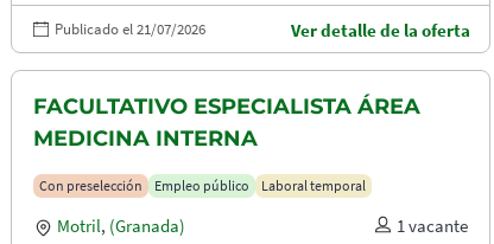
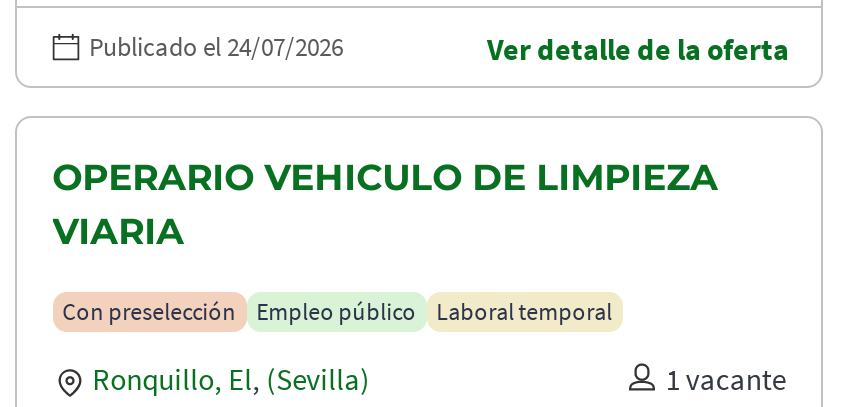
[55,18,205,39] Publicado el 21/07/2026 -> [89,29,343,63] Publicado el 24/07/2026
[33,94,420,152] FACULTATIVO ESPECIALISTA ÁREA | MEDICINA INTERNA -> [52,156,718,254] OPERARIO VEHICULO DE LIMPIEZA | VIARIA
[57,215,185,237] Motril, (Granada) -> [92,360,370,398] Ronquillo, El, (Sevilla)

